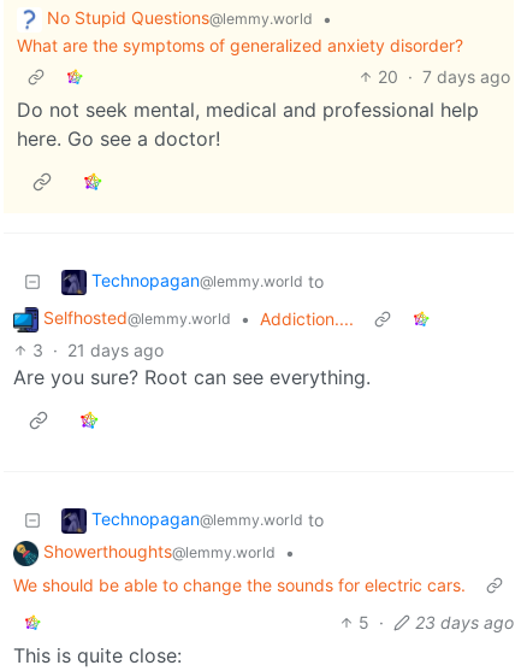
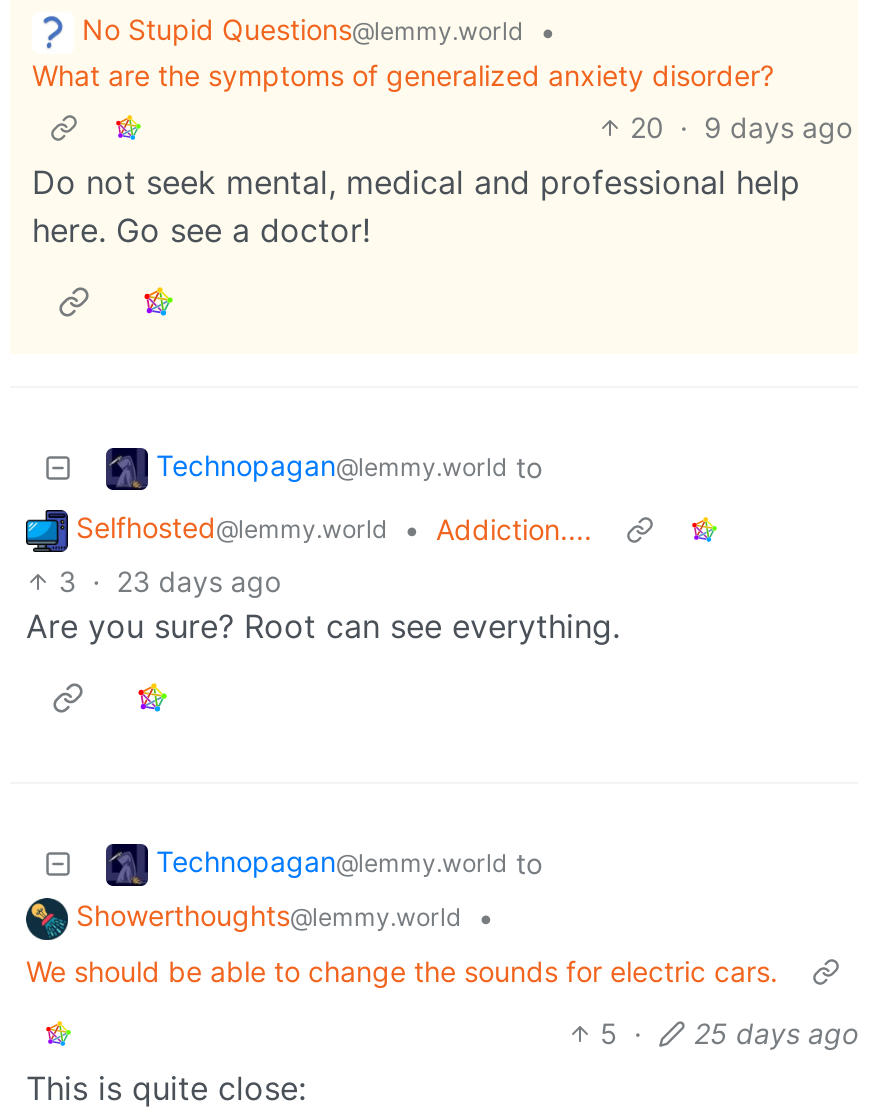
[378,66,510,87] 20 · 7 days ago -> [630,110,852,144] 20 · 9 days ago
[33,340,164,360] 3 · 21 days ago -> [58,564,280,598] 3 · 23 days ago
[359,612,514,632] 5 · 23 days ago -> [600,1015,858,1049] 5 · 25 days ago

